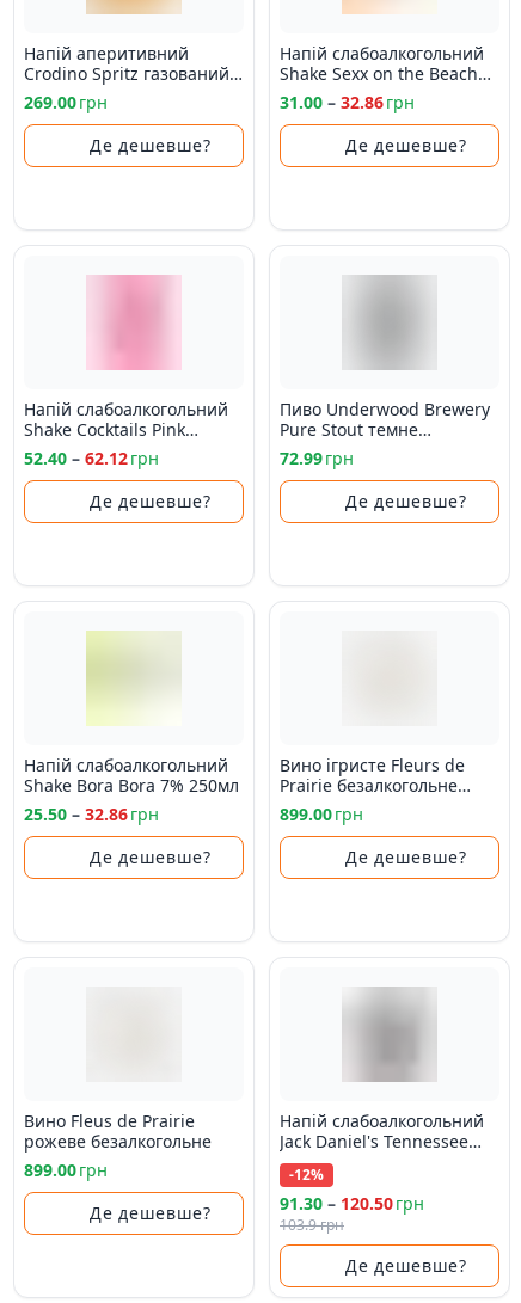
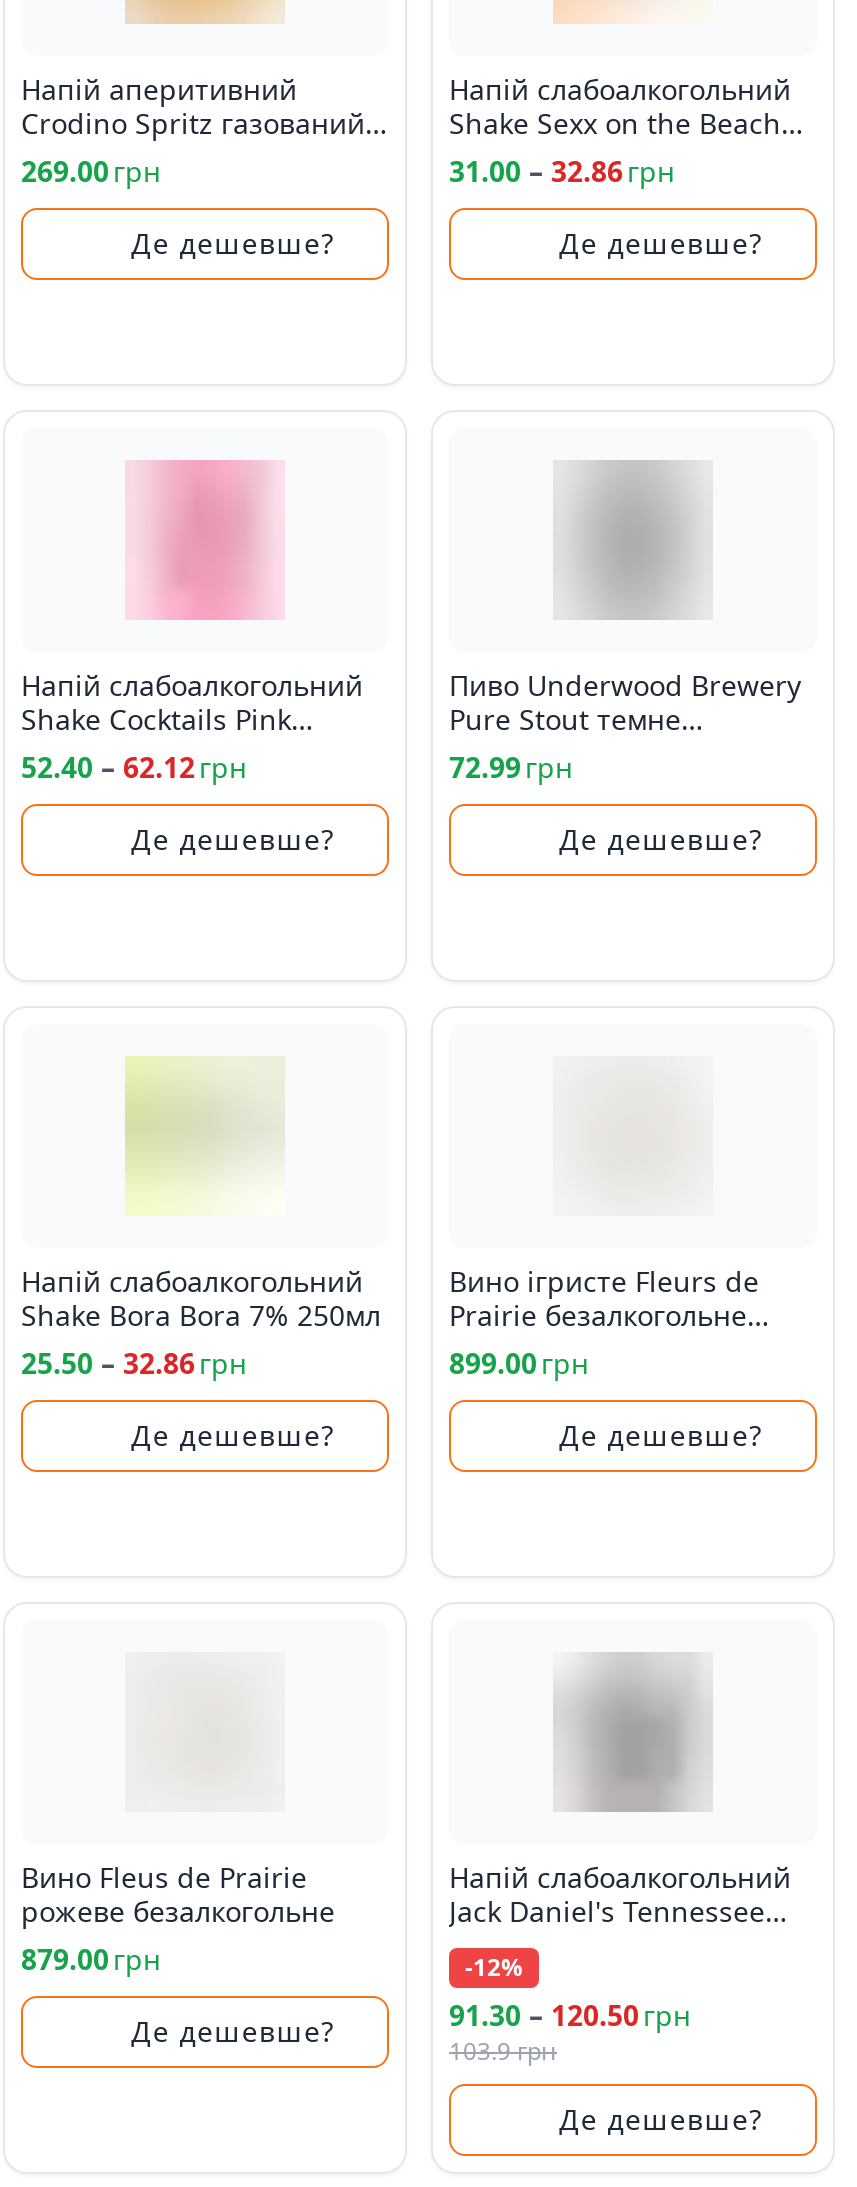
[24,1158,108,1181] 899.00 грн -> [21,1940,161,1978] 879.00 грн

